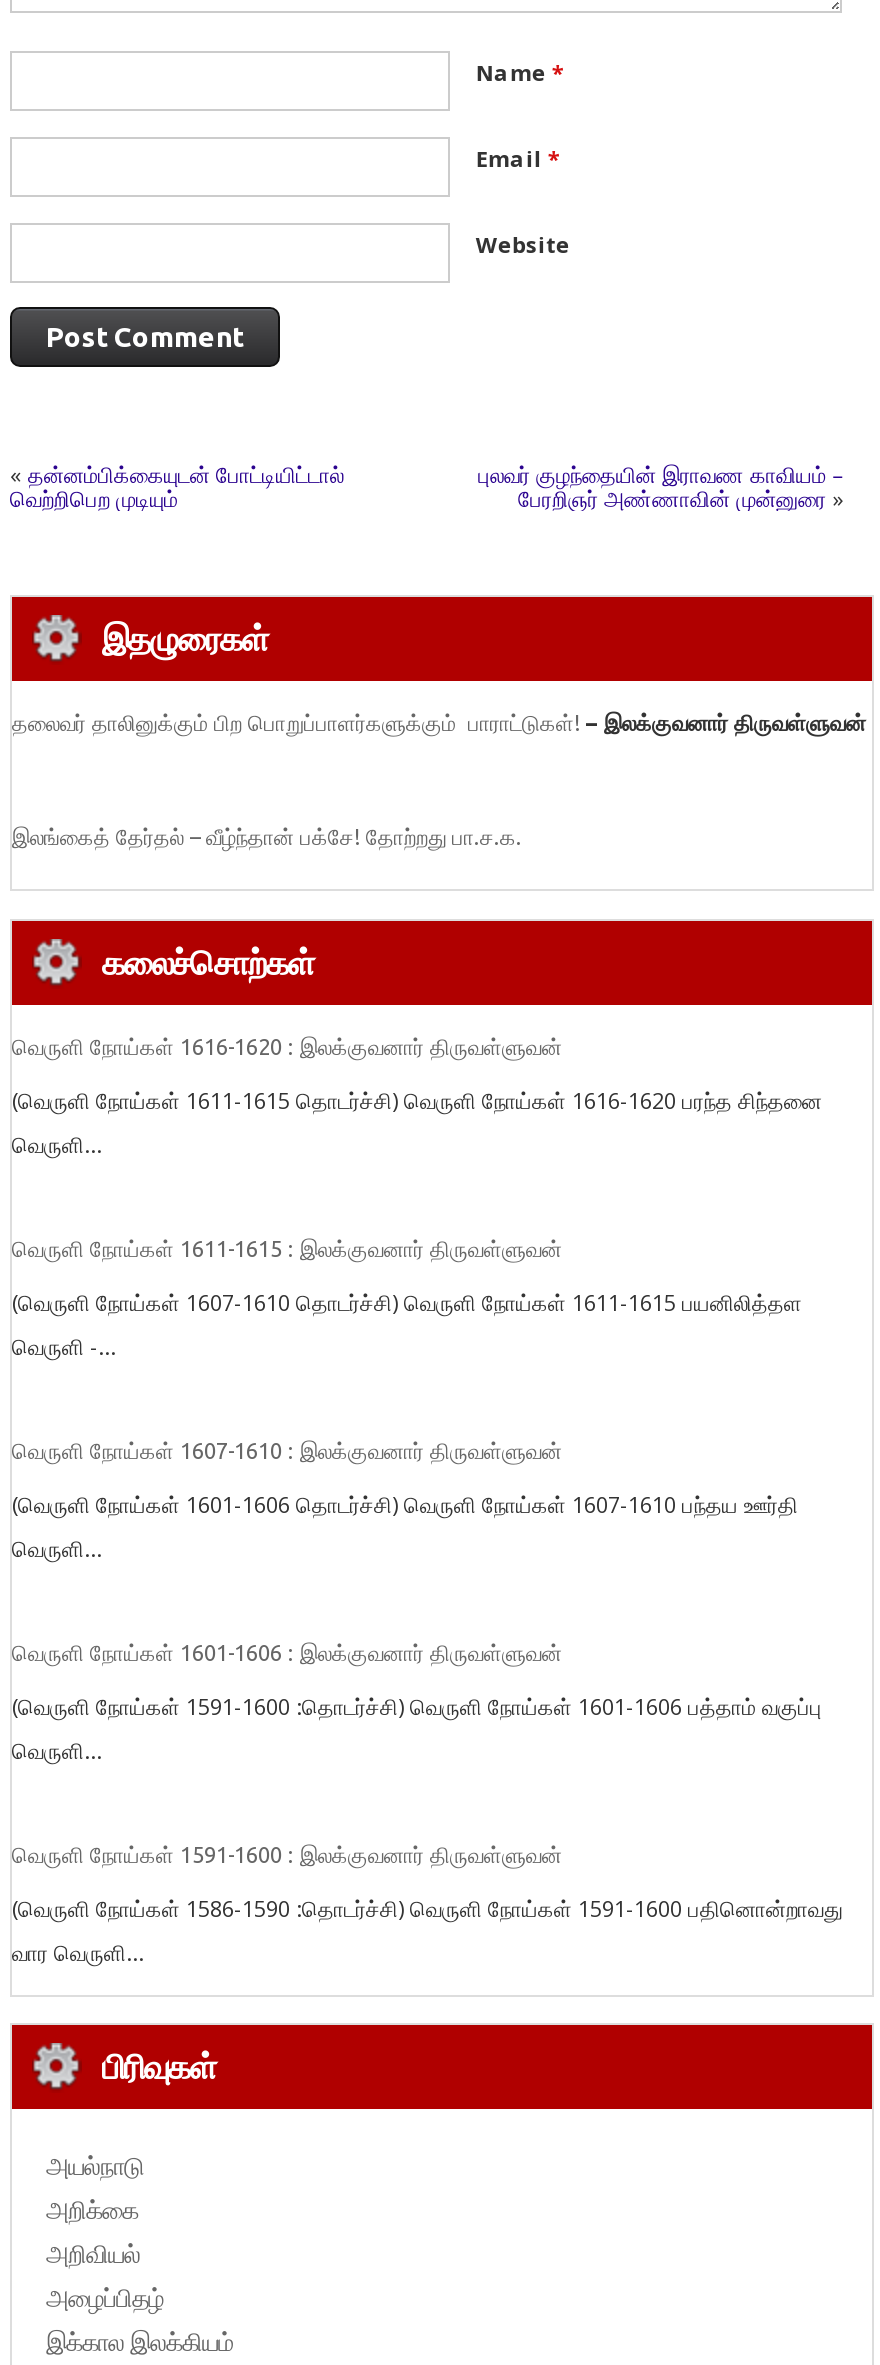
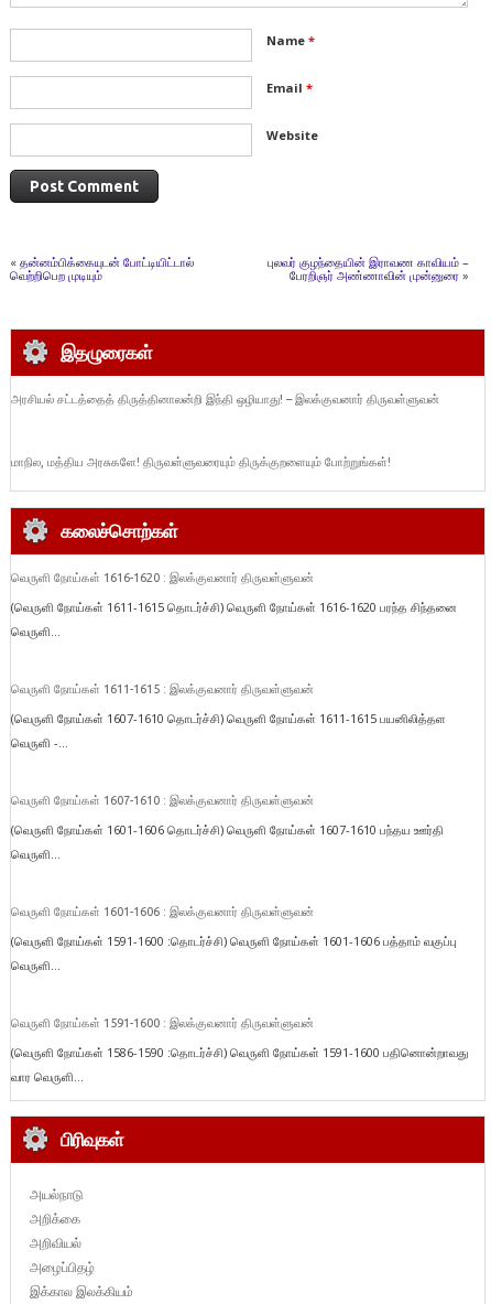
[12,711,866,735] தலைவர் தாலினுக்கும் பிற பொறுப்பாளர்களுக்கும் பாராட்டுகள்! – இலக்குவனார் திருவள்ளுவன் -> [11,392,439,406] அரசியல் சட்டத்தைத் திருத்தினாலன்றி இந்தி ஒழியாது! – இலக்குவனார் திருவள்ளுவன்
[12,825,522,849] இலங்கைத் தேர்தல் – வீழ்ந்தான் பக்சே! தோற்றது பா.ச.க. -> [11,455,391,468] மாநில, மத்திய அரசுகளே! திருவள்ளுவரையும் திருக்குறளையும் போற்றுங்கள்!

